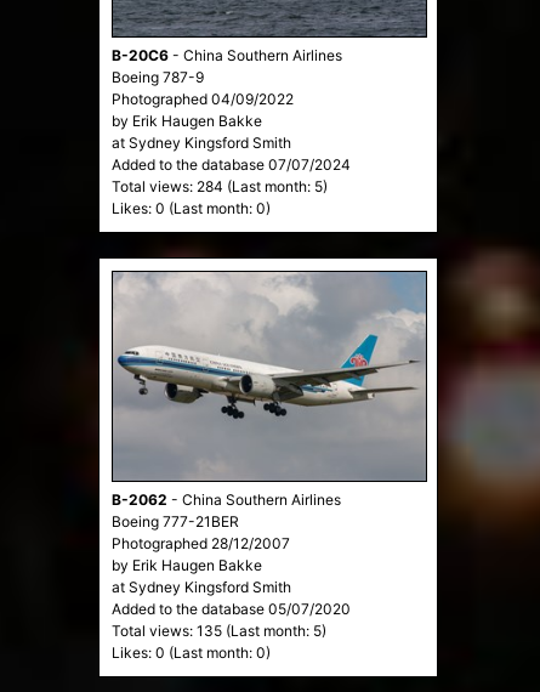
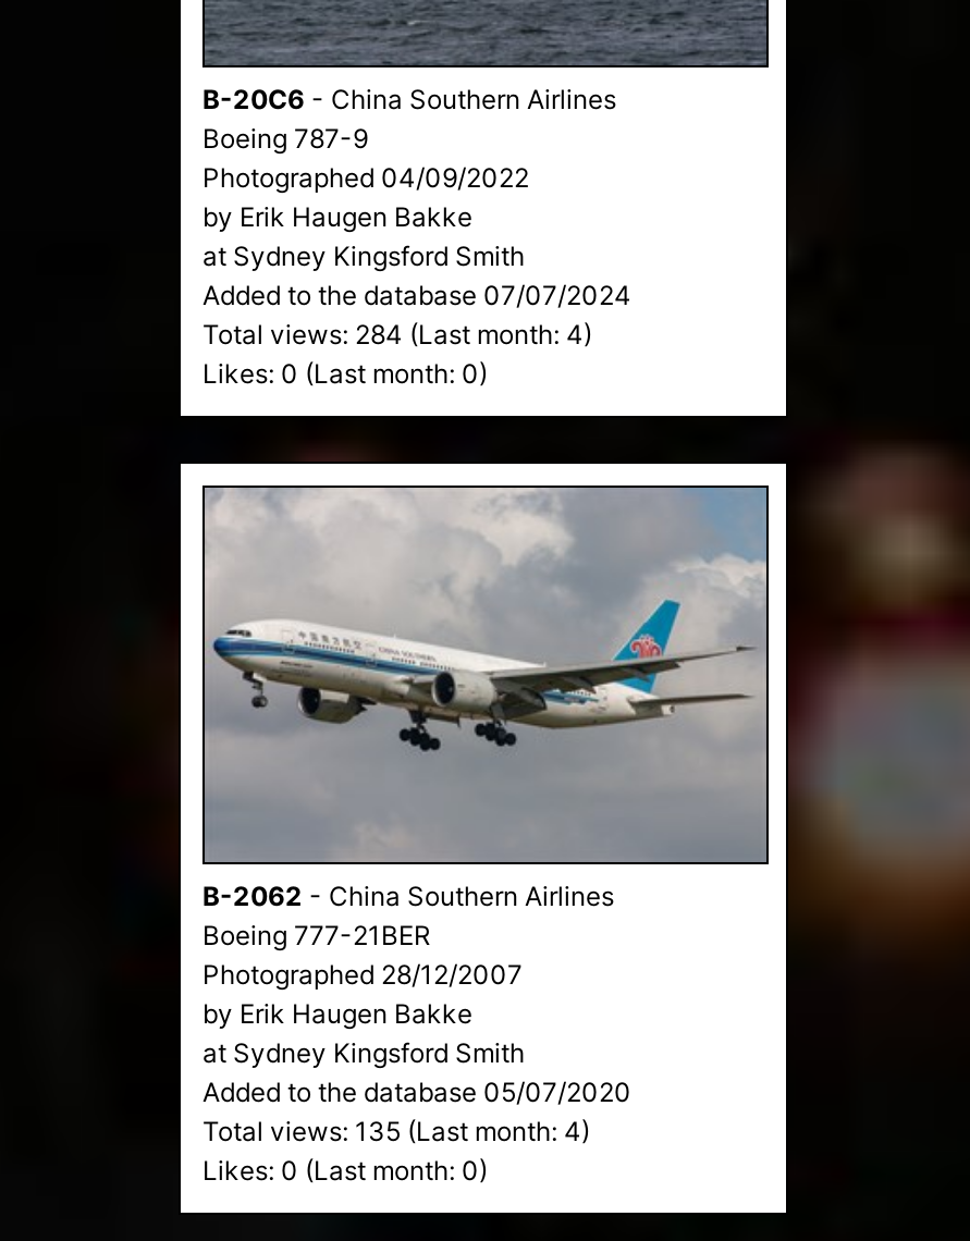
[112,177,328,195] Total views: 284 (Last month: 5) -> [202,318,592,351] Total views: 284 (Last month: 4)
[112,622,326,640] Total views: 135 (Last month: 5) -> [202,1115,590,1147] Total views: 135 (Last month: 4)

